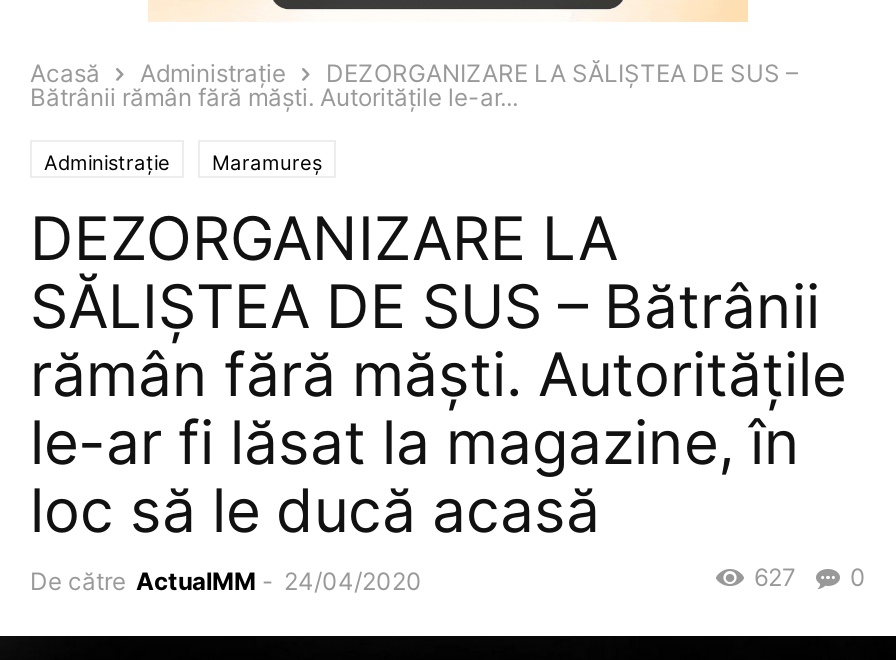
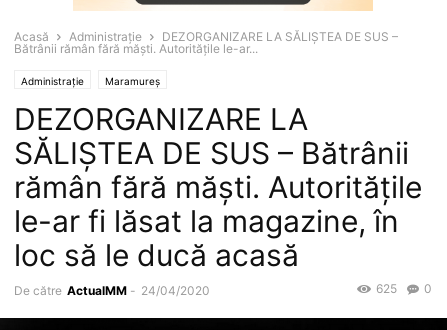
[754,562,866,592] 627 0 -> [376,281,432,296] 625 0

